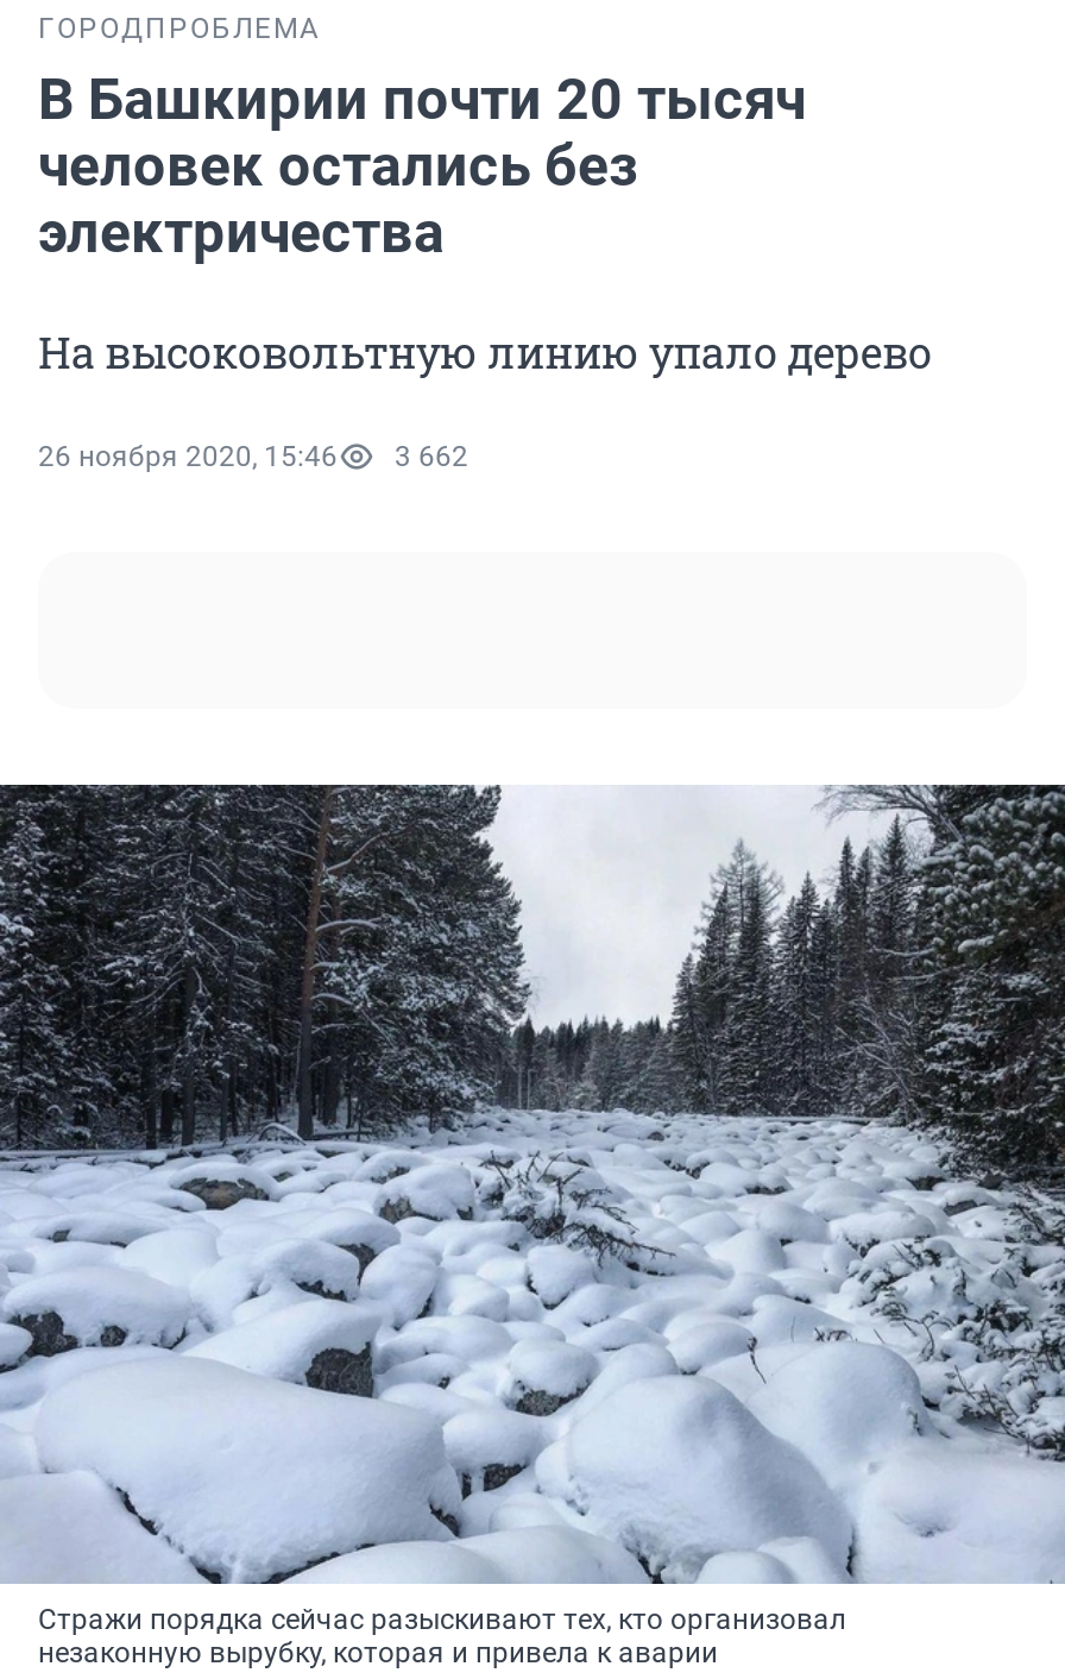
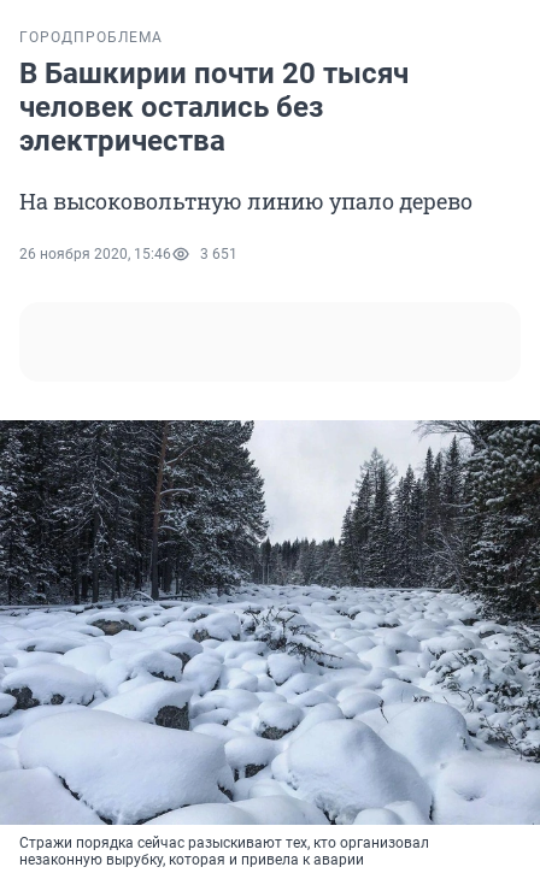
[38,440,468,473] 26 ноября 2020, 15:46 3 662 -> [19,246,237,263] 26 ноября 2020, 15:46 3 651

